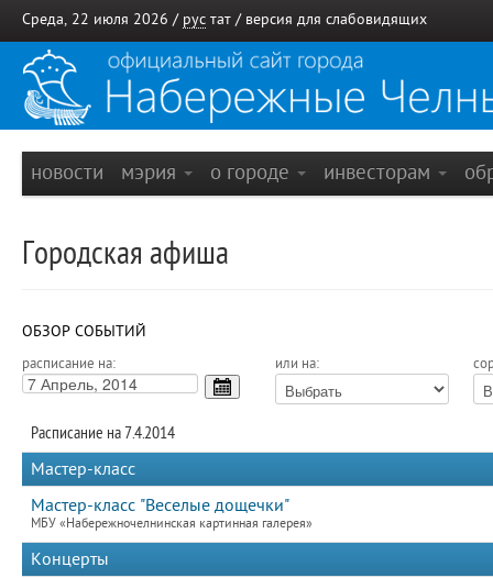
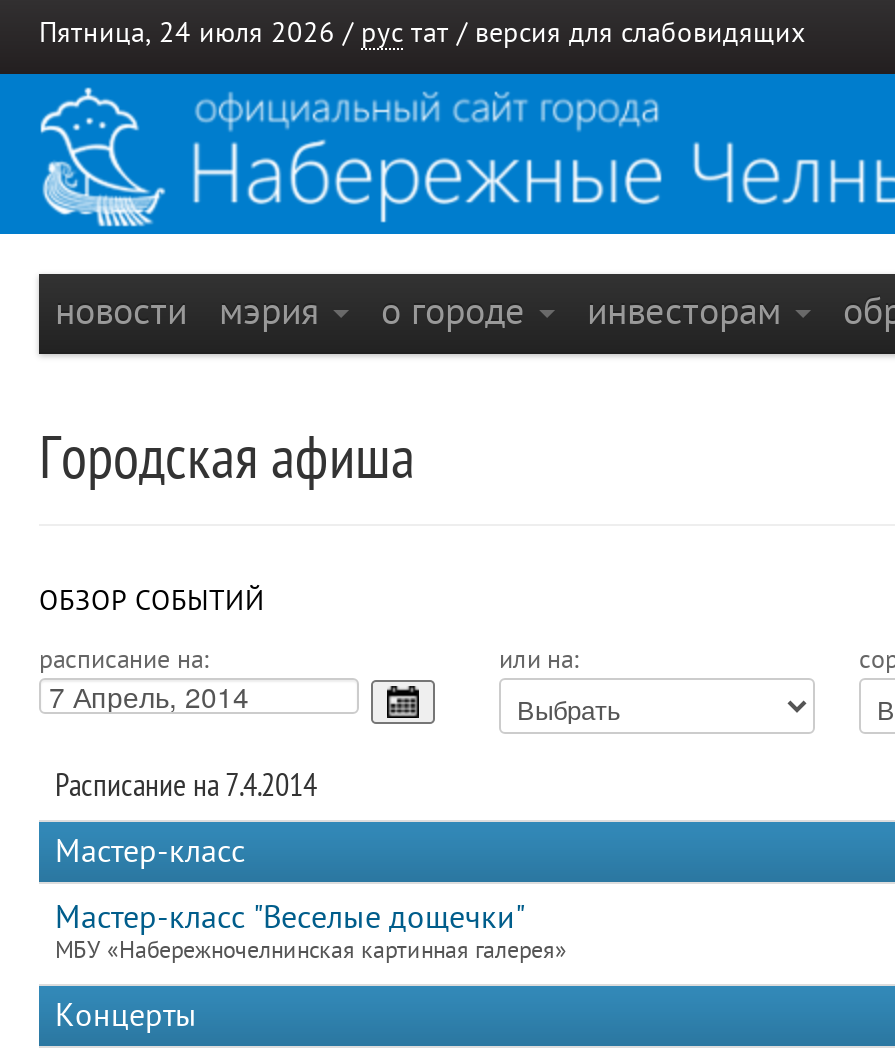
[22,11,427,27] Среда, 22 июля 2026 / рус тат / версия для слабовидящих -> [39,18,805,48] Пятница, 24 июля 2026 / рус тат / версия для слабовидящих

